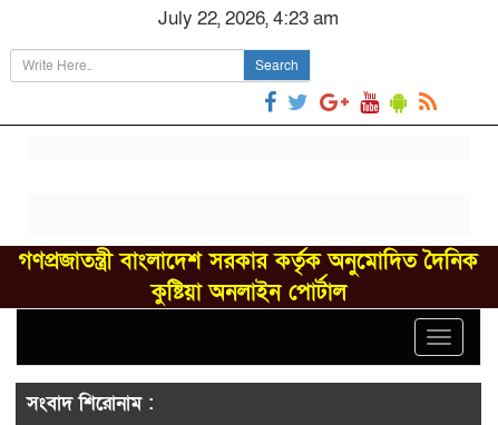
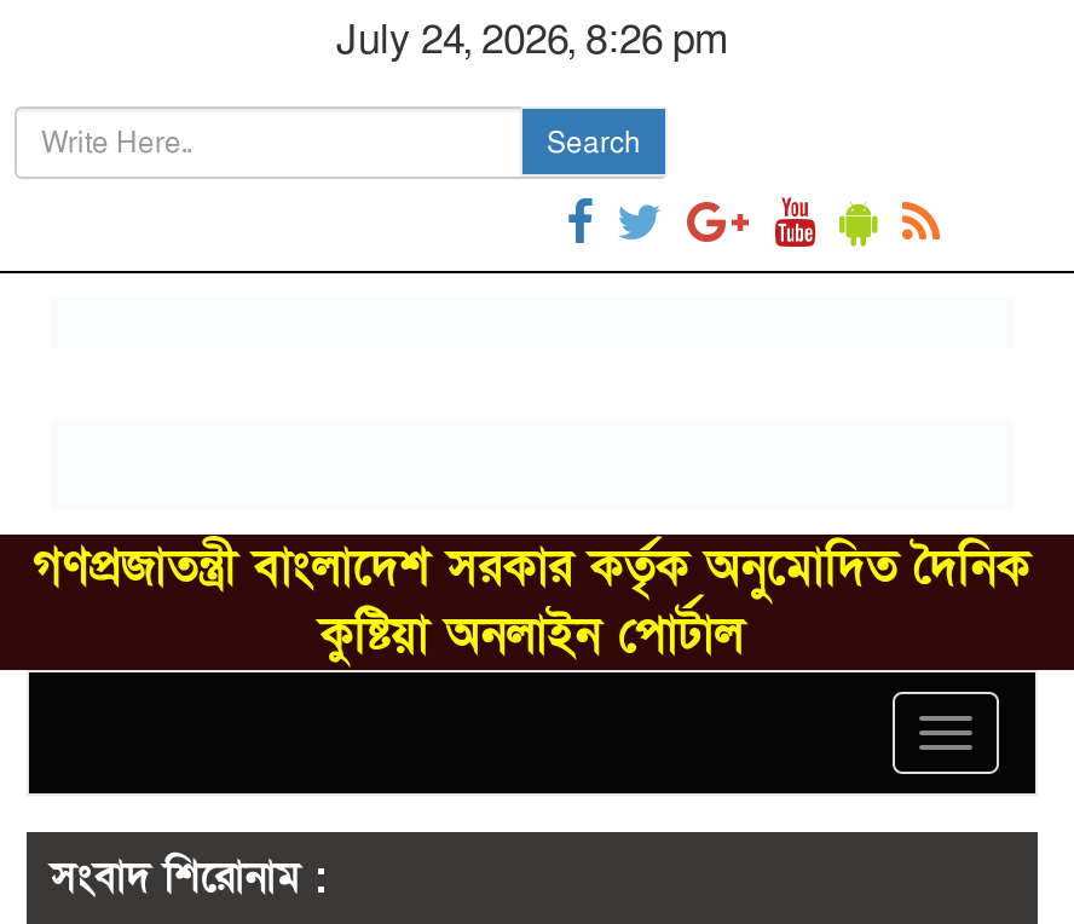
[158,6,339,31] July 22, 2026, 4:23 am -> [336,12,728,68] July 24, 2026, 8:26 pm

